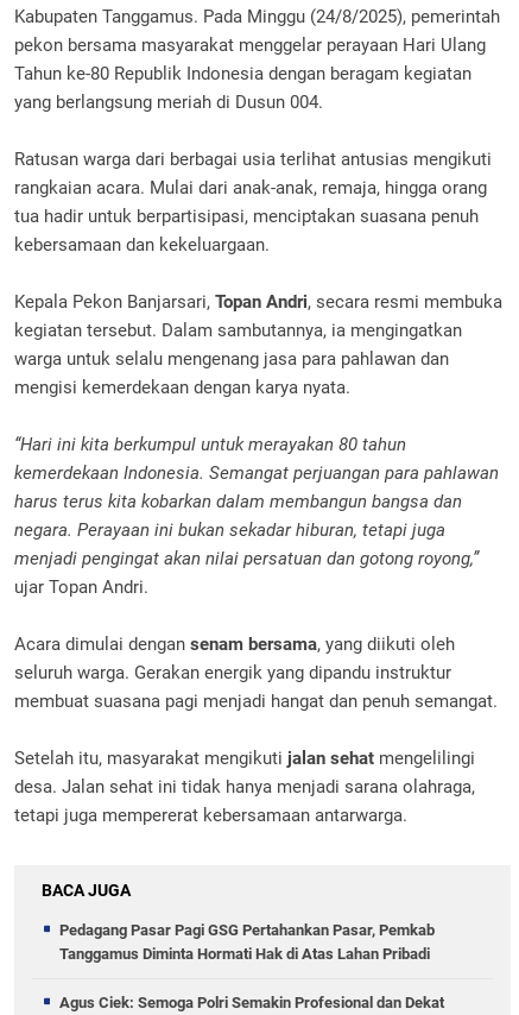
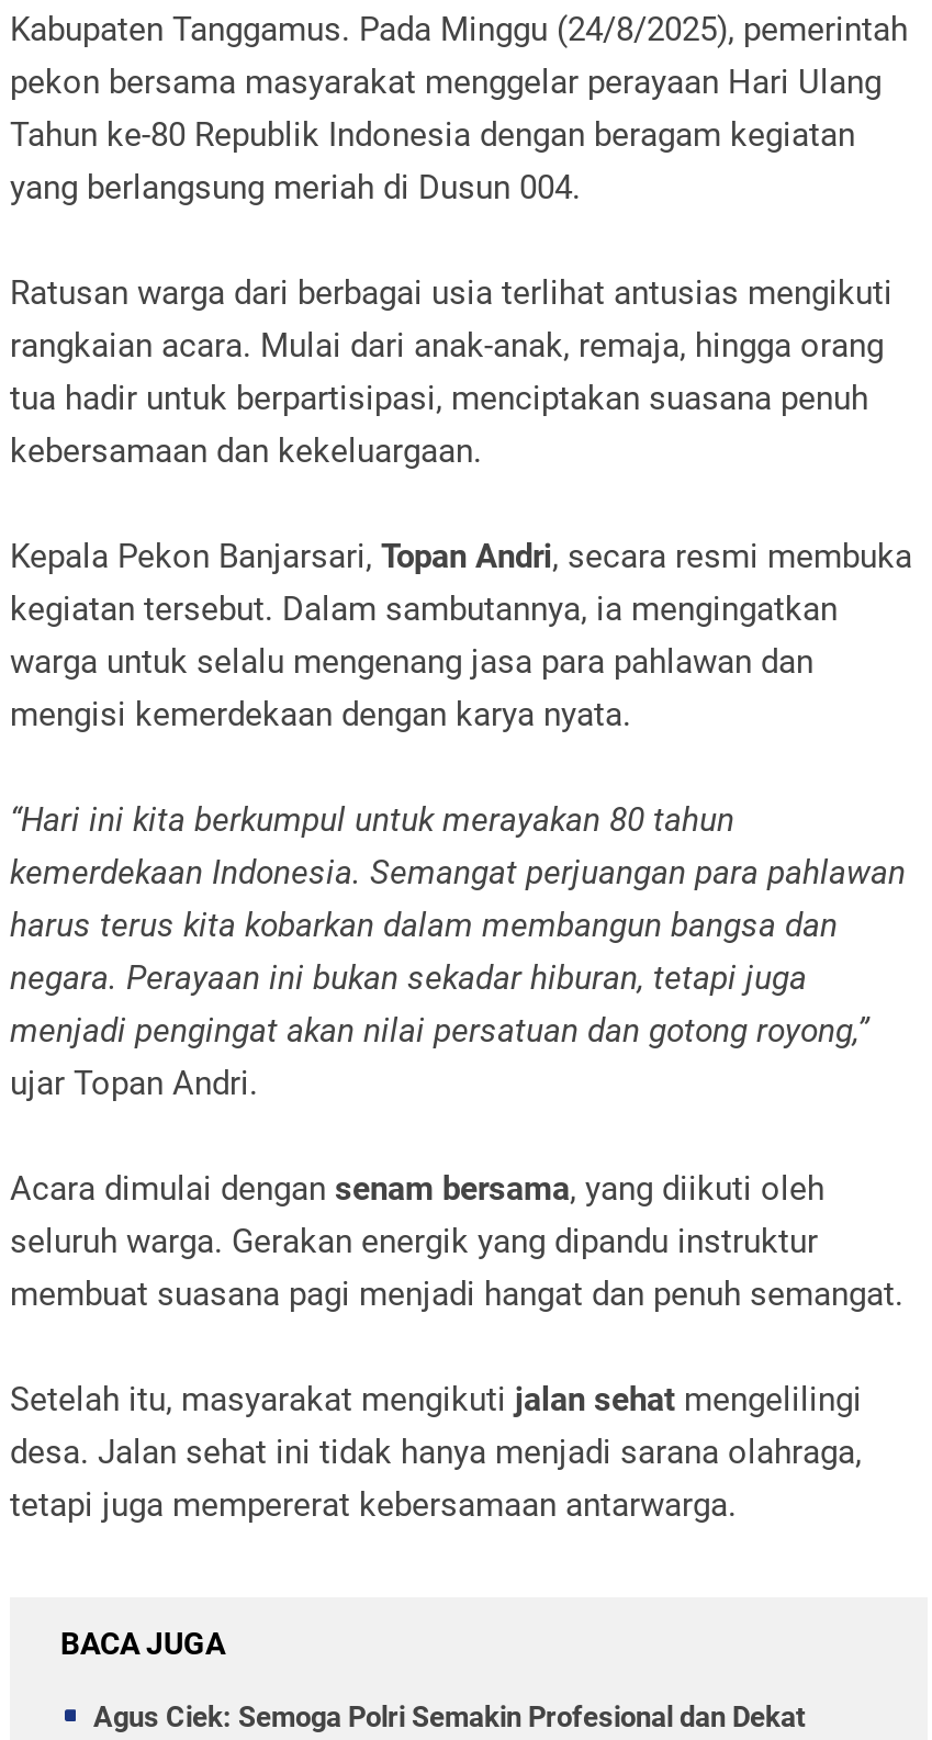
[59,921,435,963] Pedagang Pasar Pagi GSG Pertahankan Pasar, Pemkab | Tanggamus Diminta Hormati Hak di Atas Lahan Pribadi -> none

